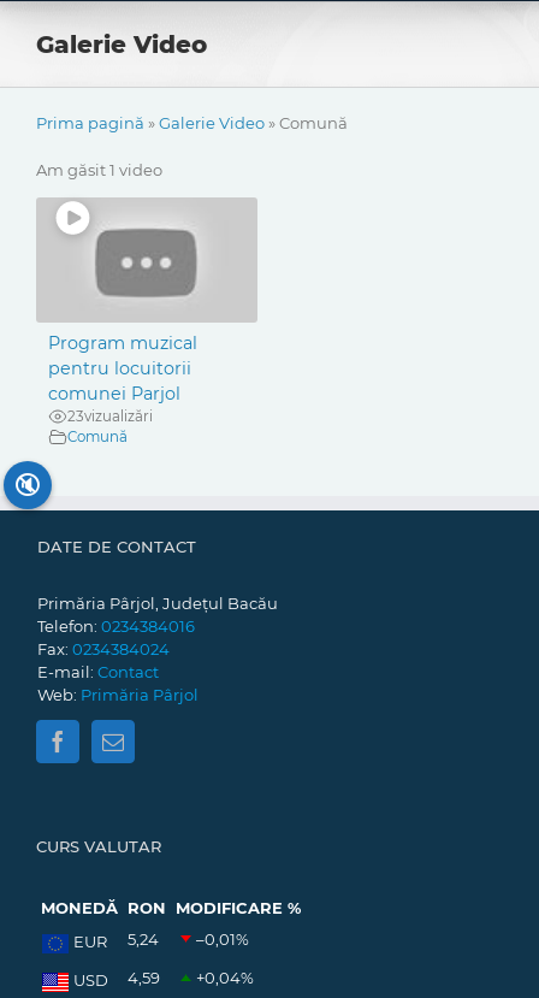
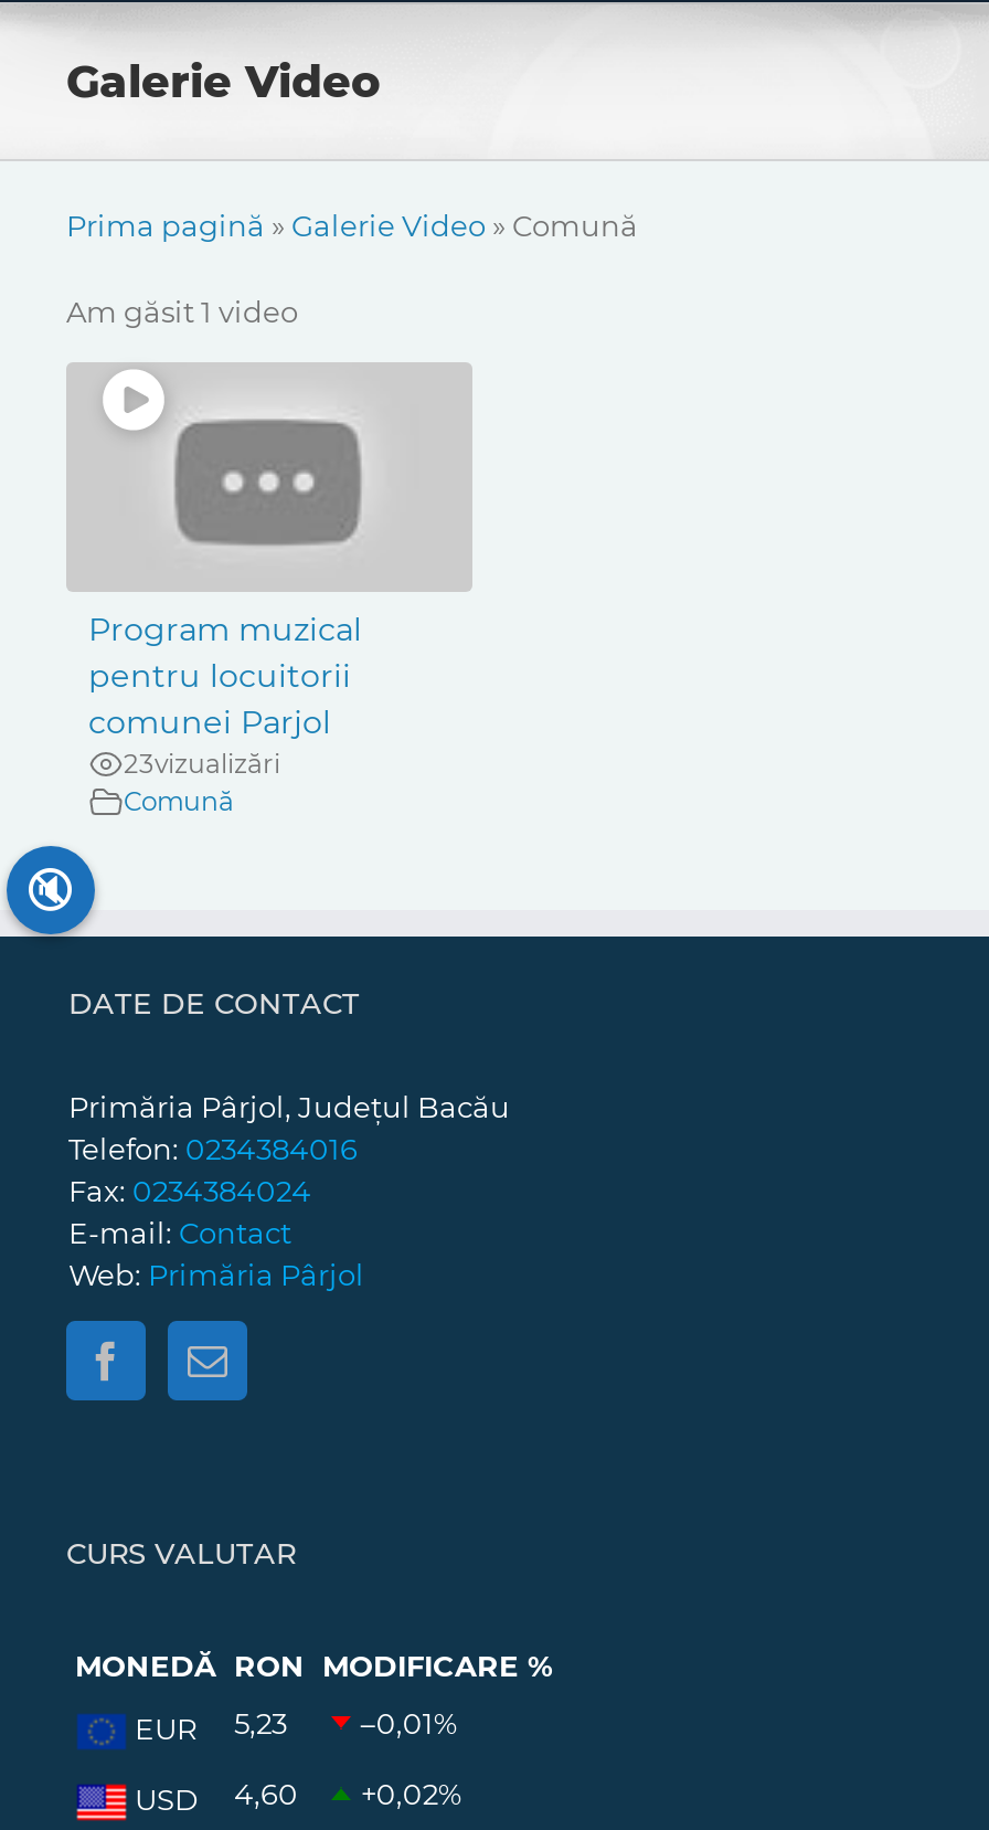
[128,929,159,948] 5,24 -> [234,1704,287,1740] 5,23
[128,967,160,987] 4,59 -> [234,1775,298,1810] 4,60
[197,967,254,987] +0,04% -> [361,1775,462,1810] +0,02%

